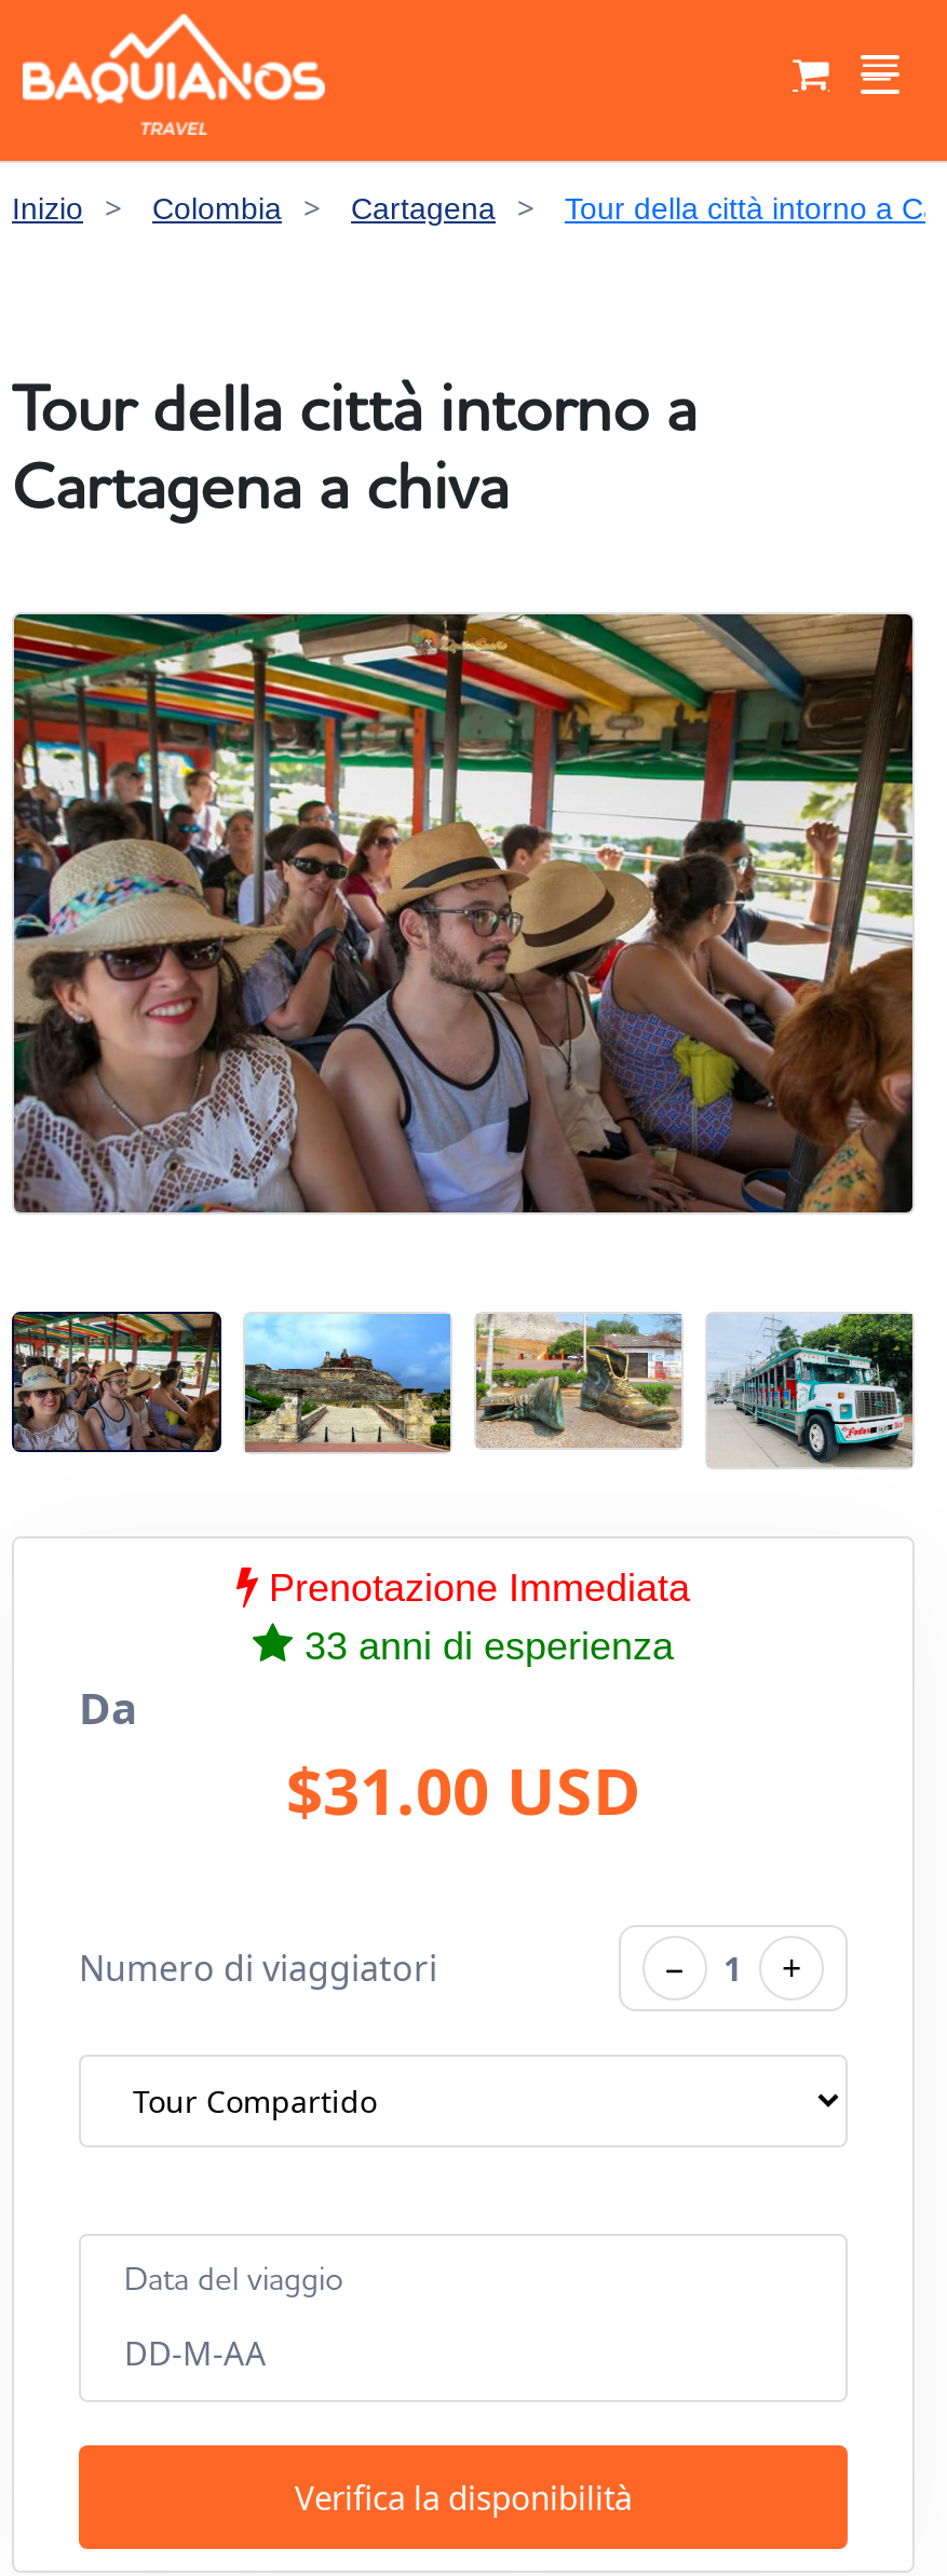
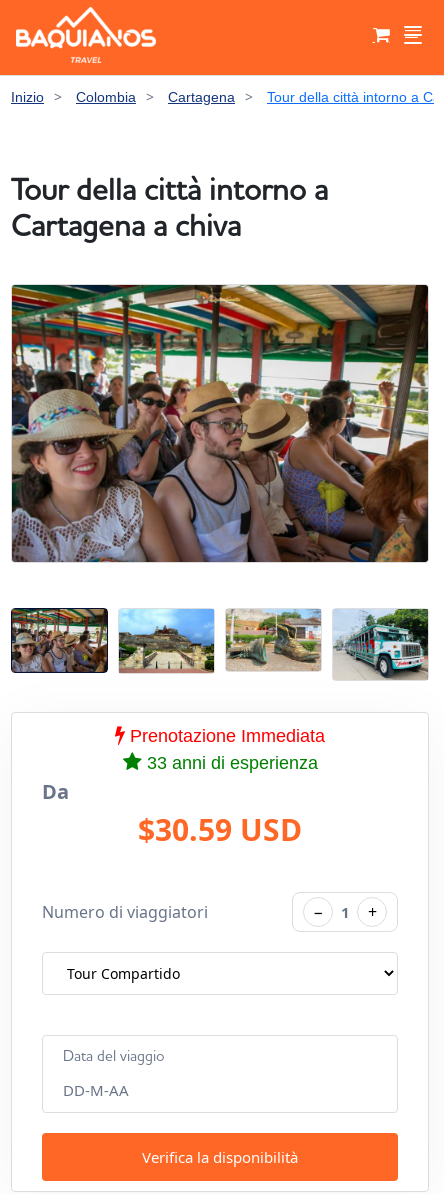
[286,1746,640,1835] $31.00 USD -> [138,809,302,850] $30.59 USD

